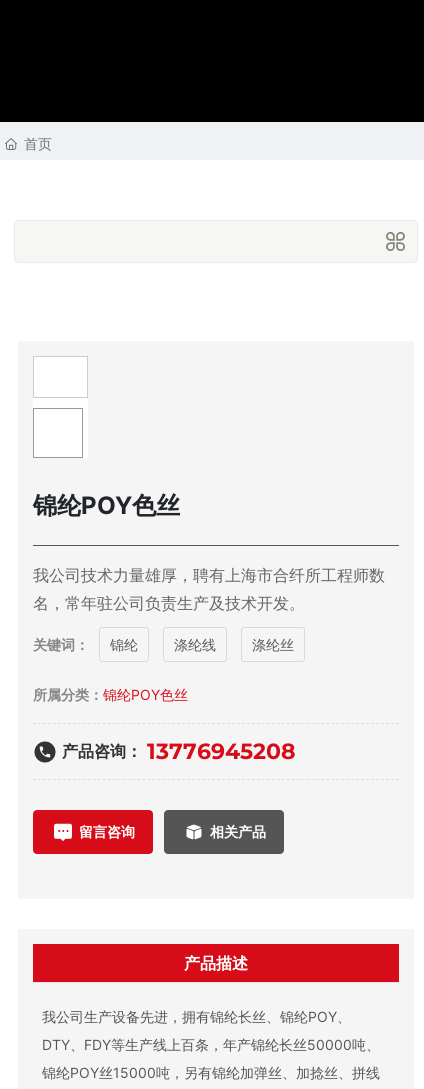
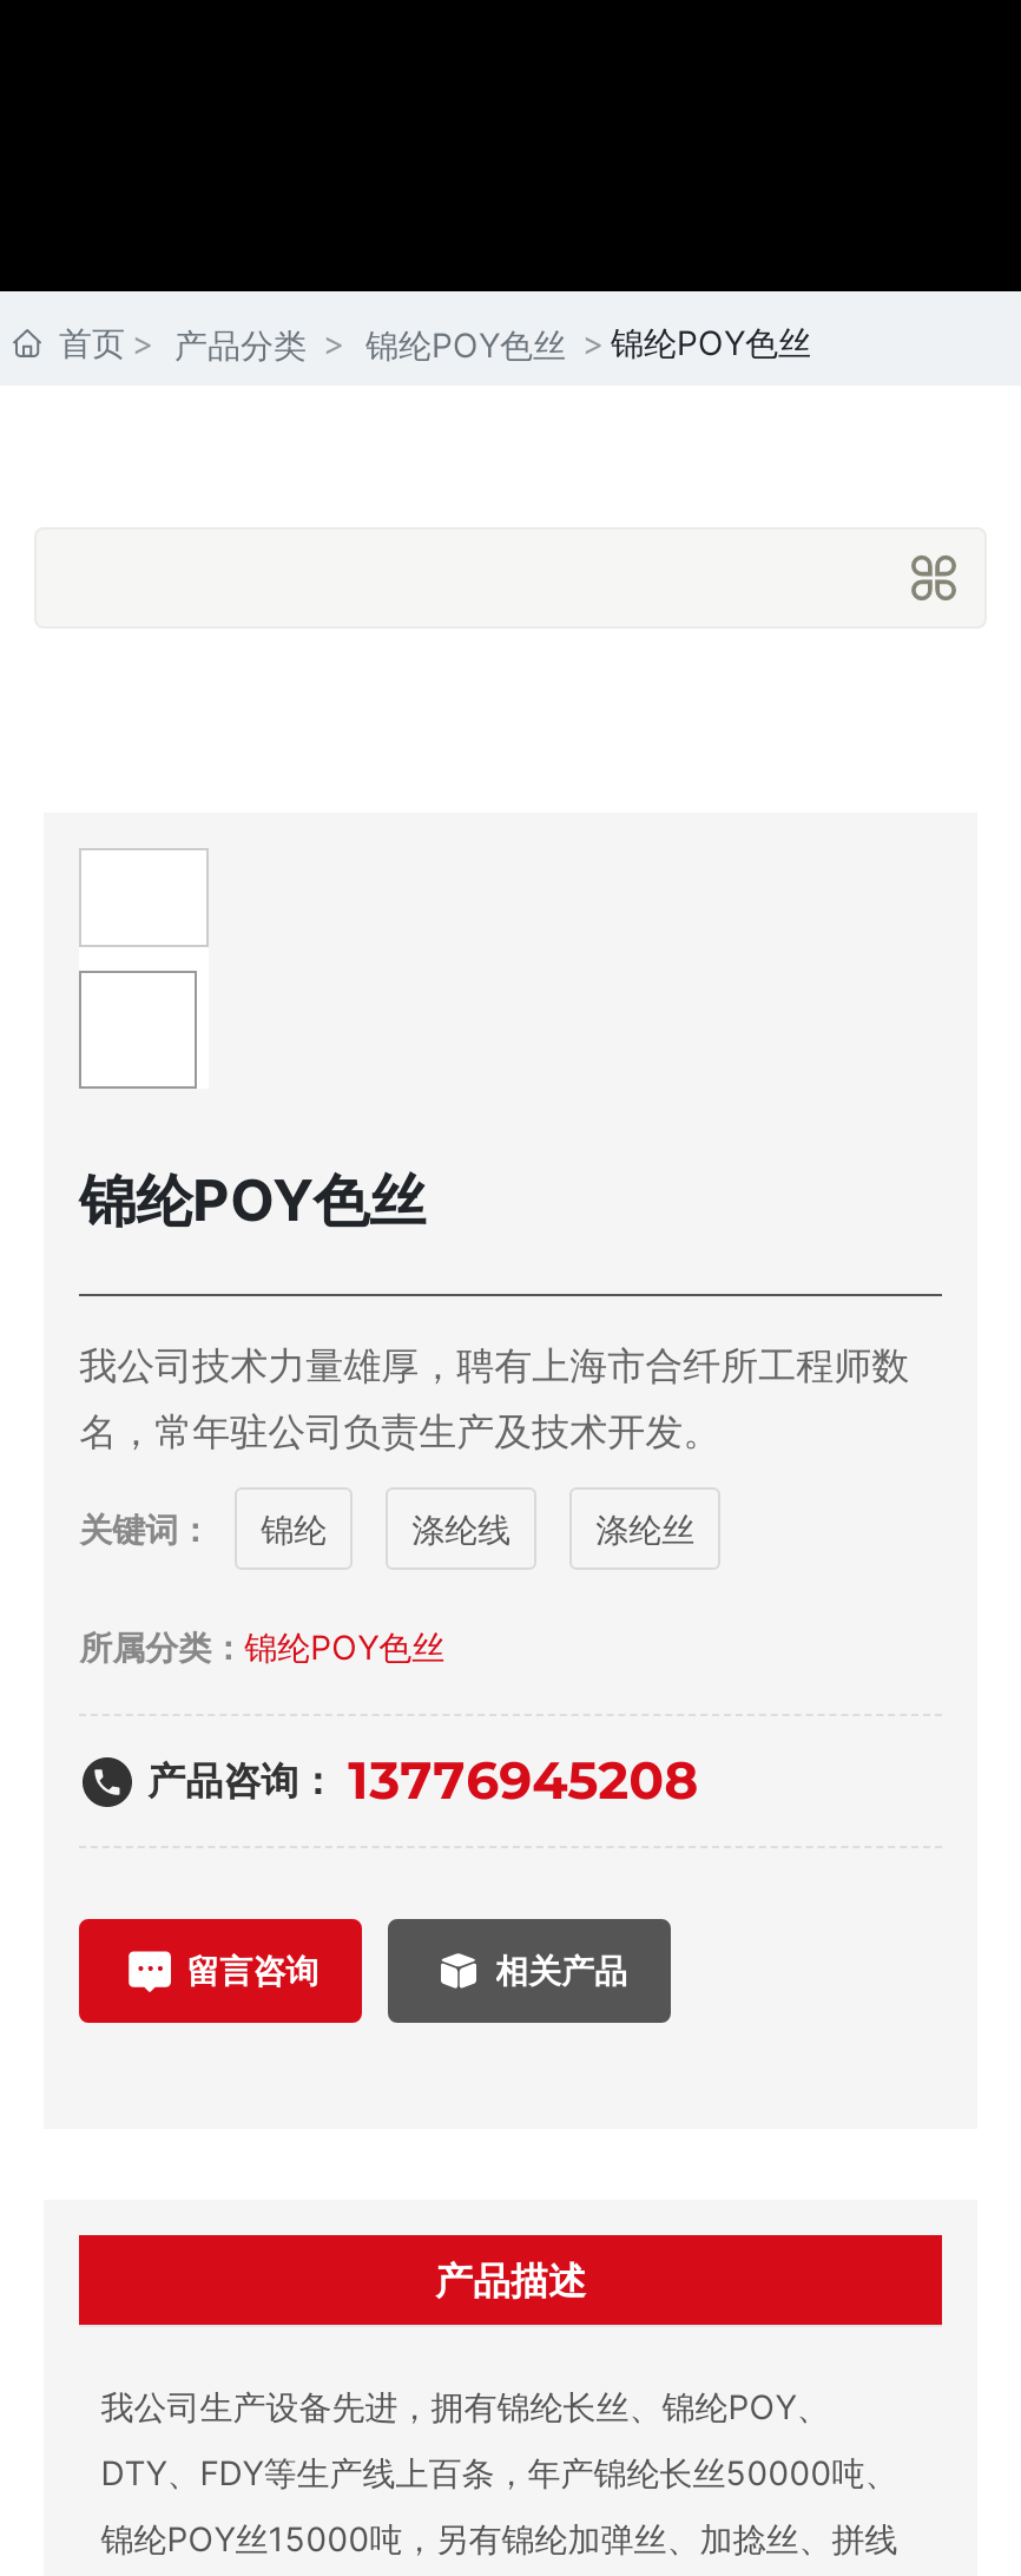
none -> [174,322,811,364] 产品分类 | 锦纶POY色丝 | 锦纶POY色丝

